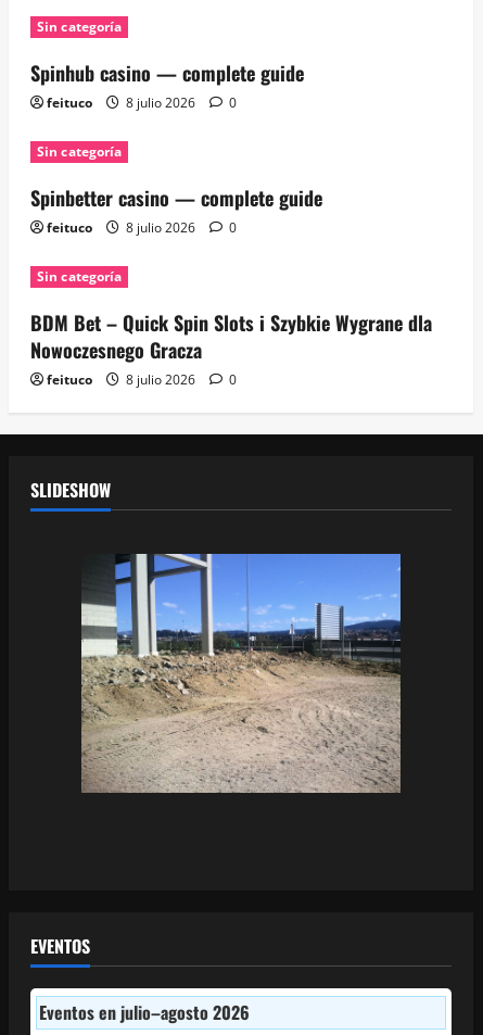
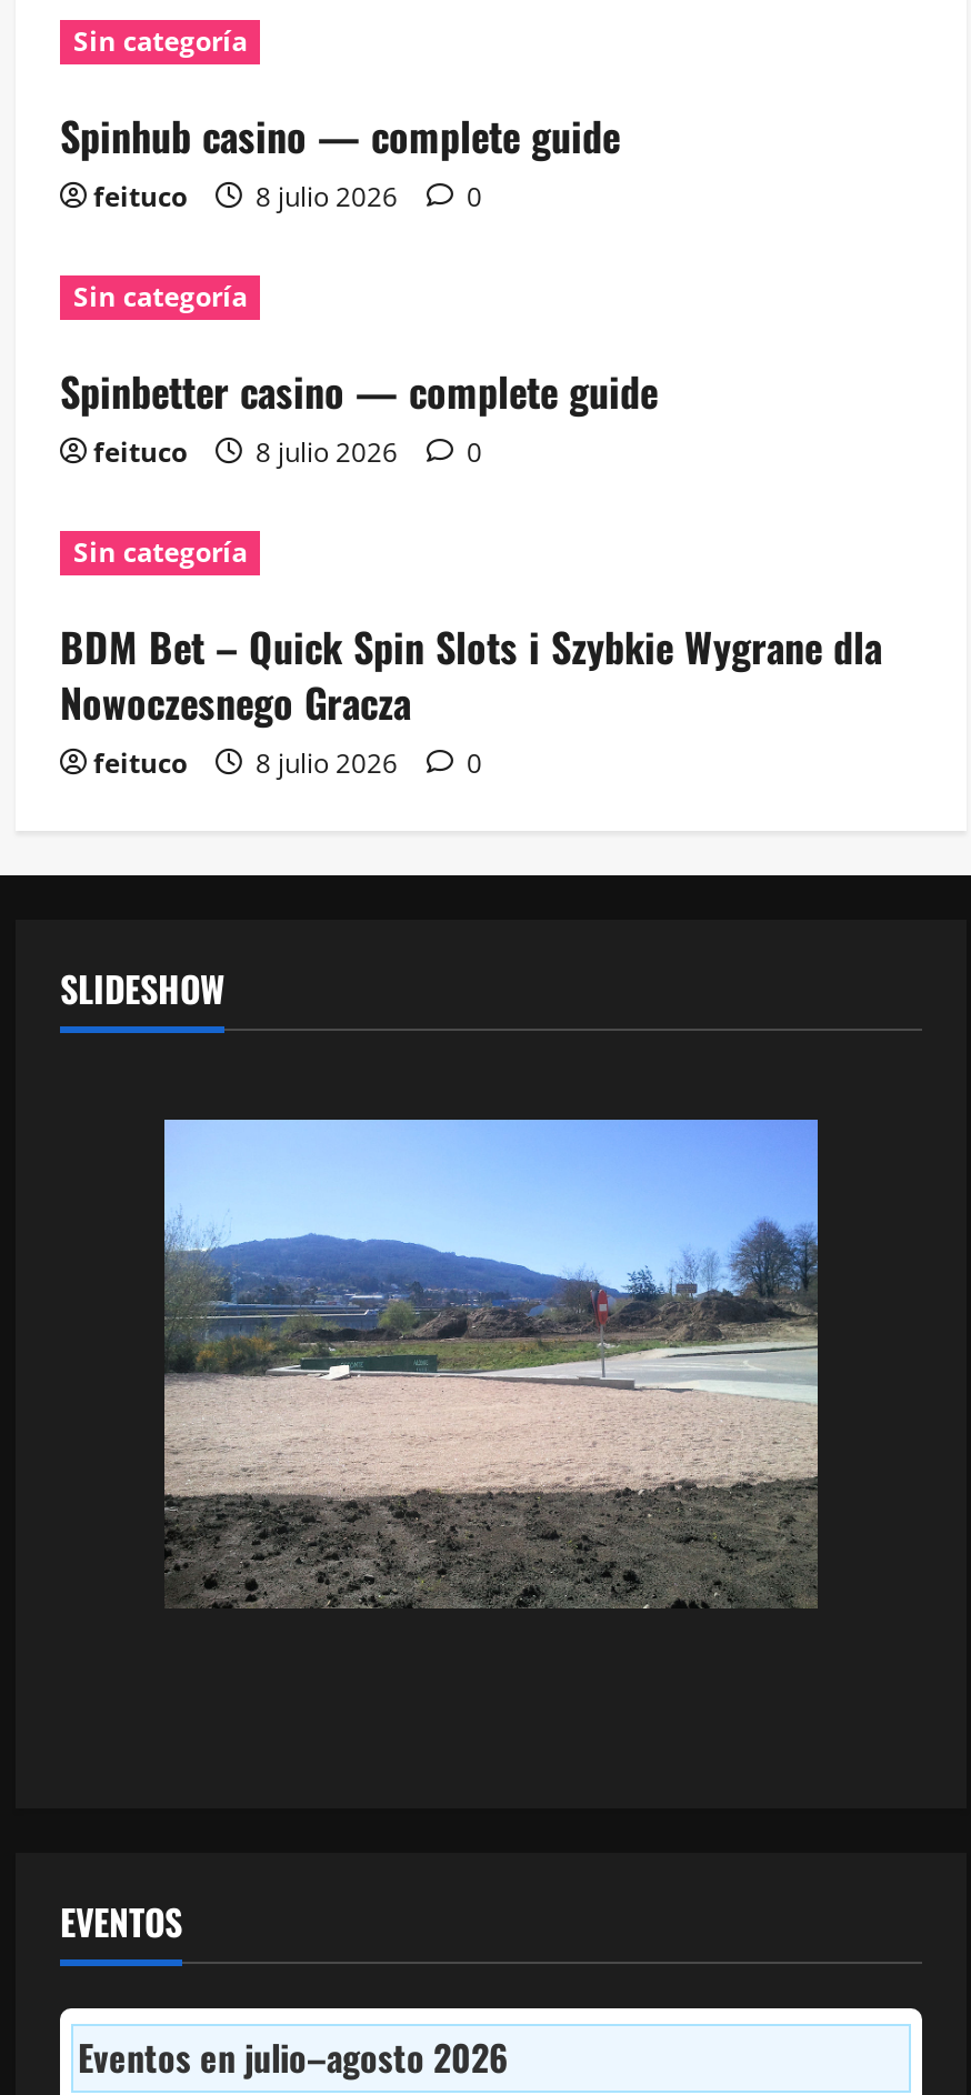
[80,554,401,794] [image] -> [162,1117,820,1608] [image]

